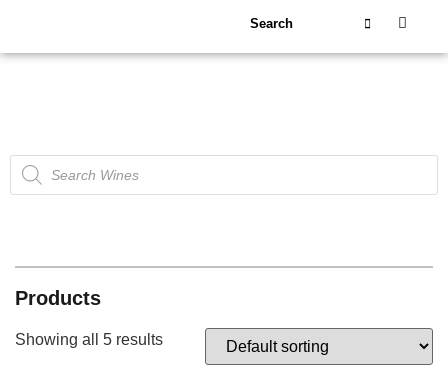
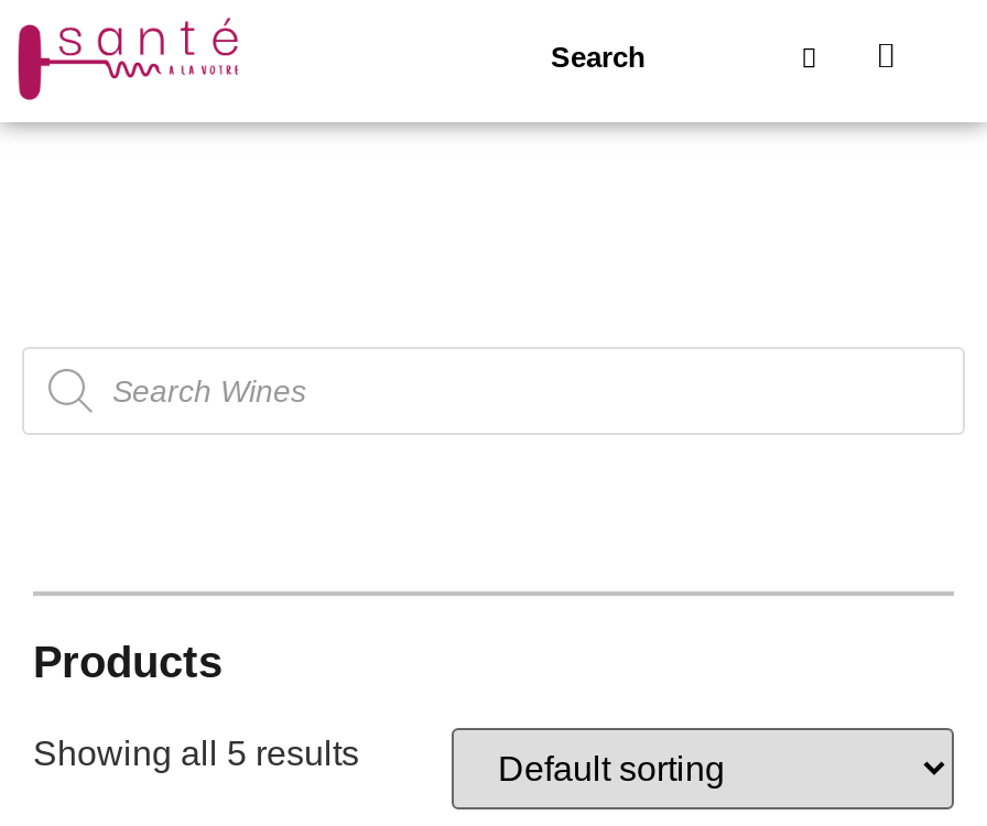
none -> [15,17,240,102] [image]

